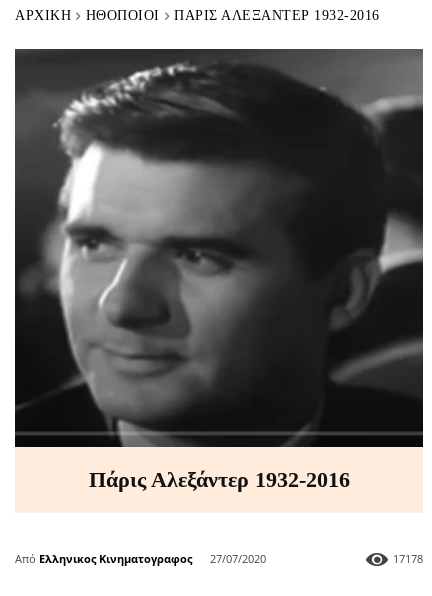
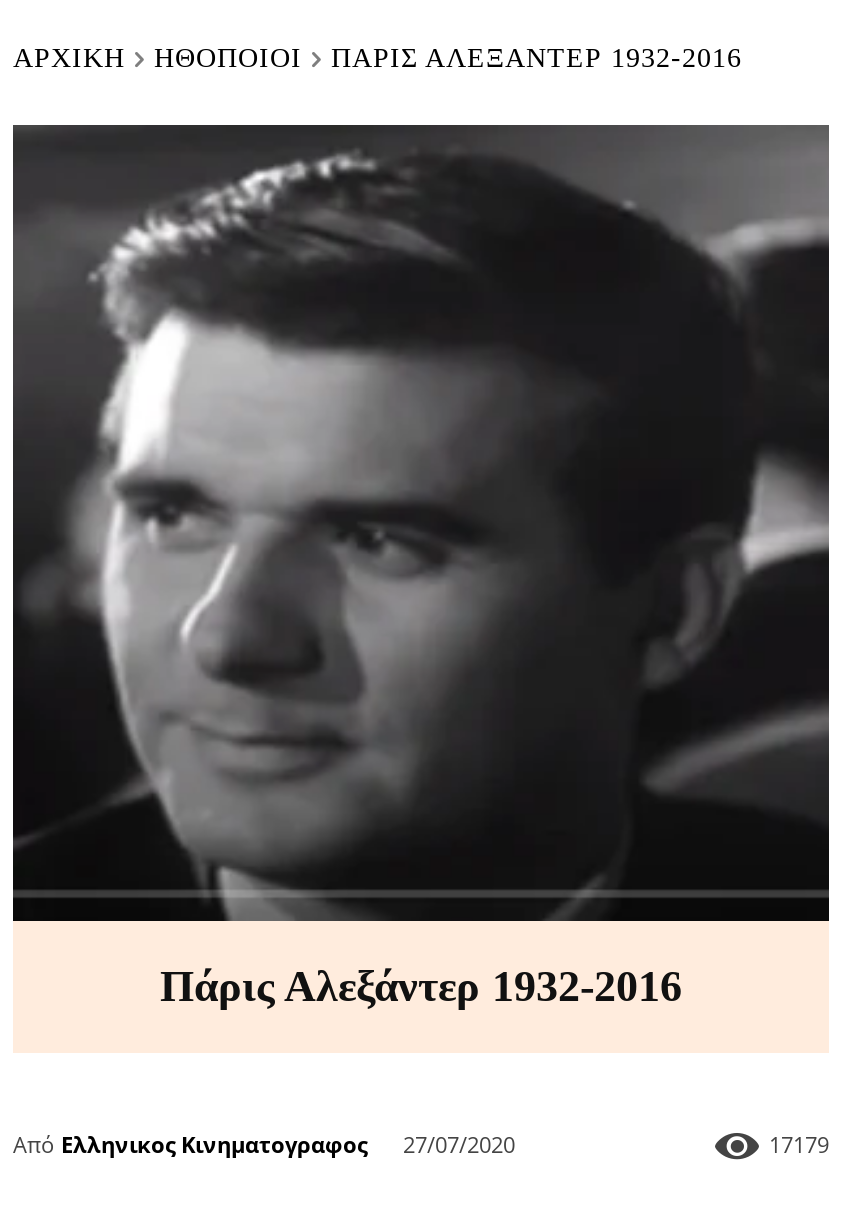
[393,551,423,566] 17178 -> [769,1129,829,1159] 17179

